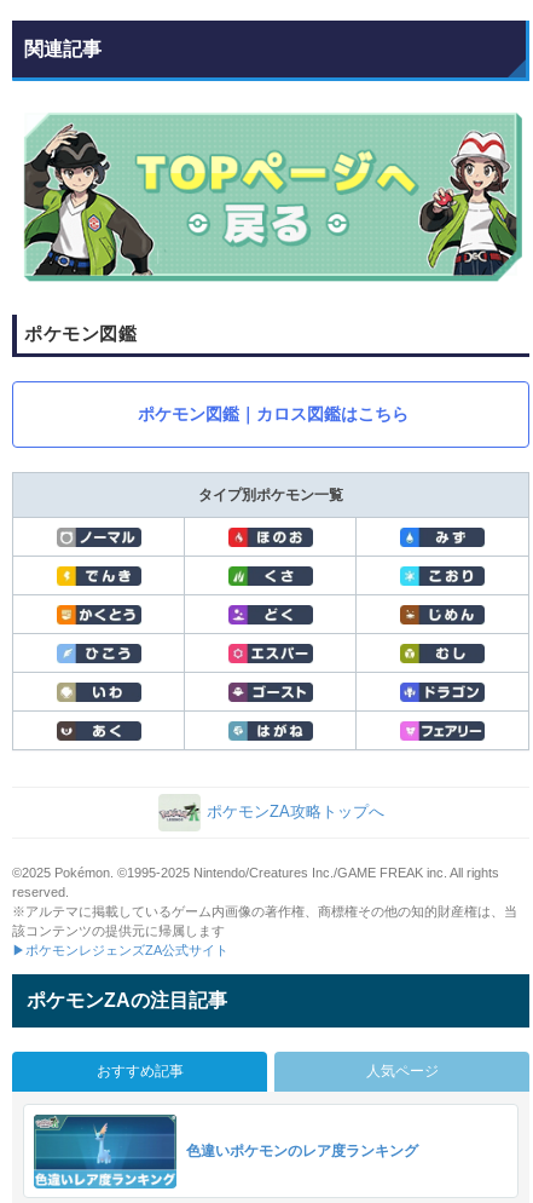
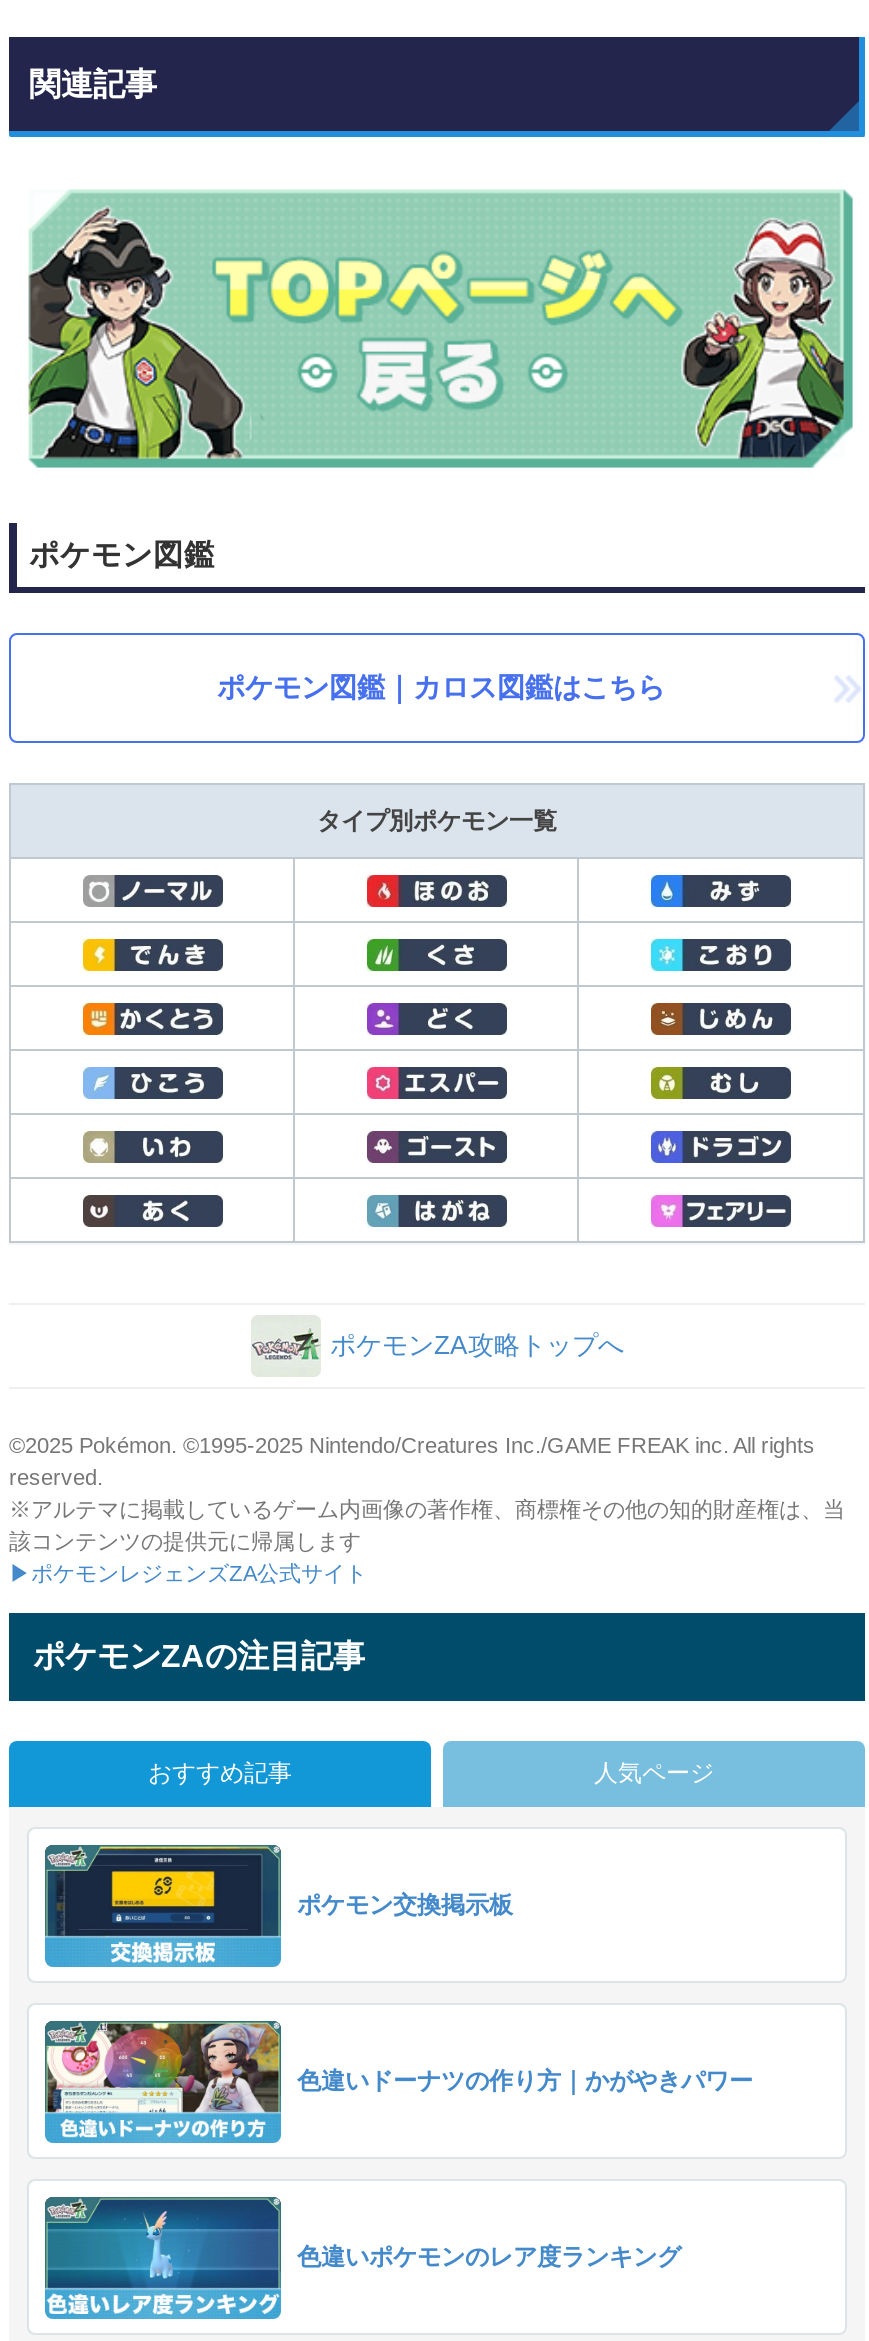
none -> [43,2019,753,2145] [image] | 色違いドーナツの作り方｜かがやきパワー
none -> [47,1845,513,1965] [image] | ポケモン交換掲示板

